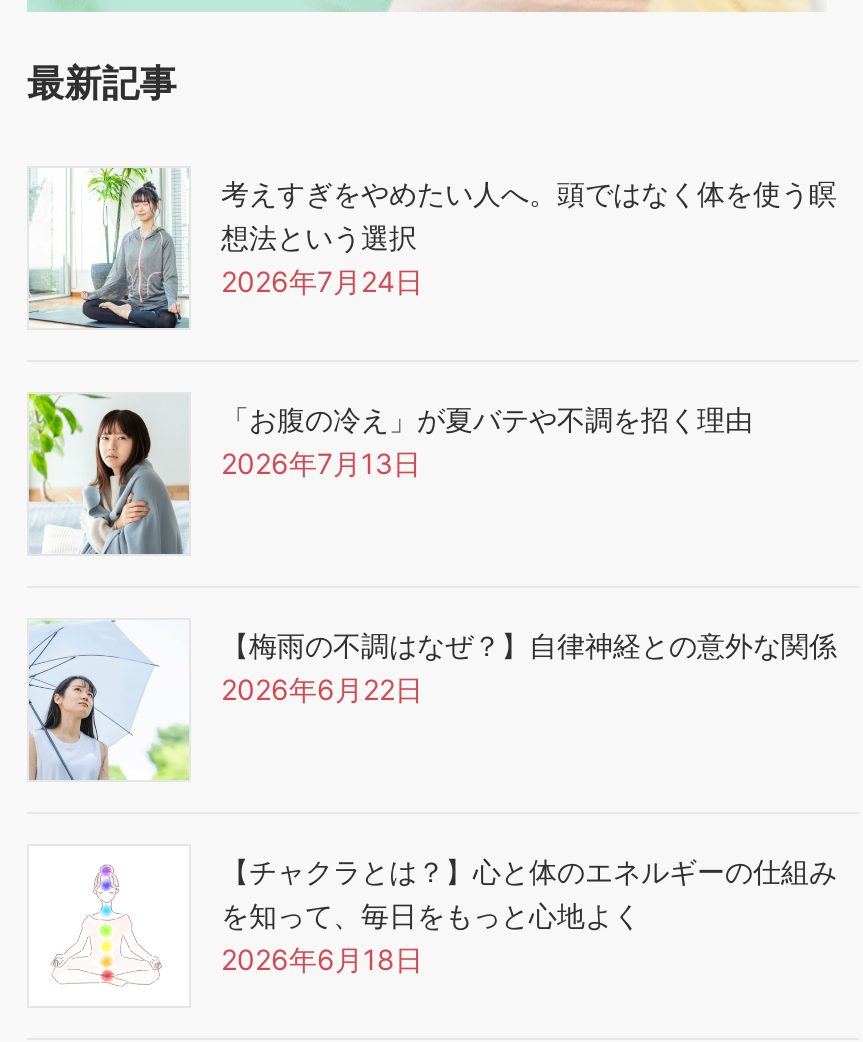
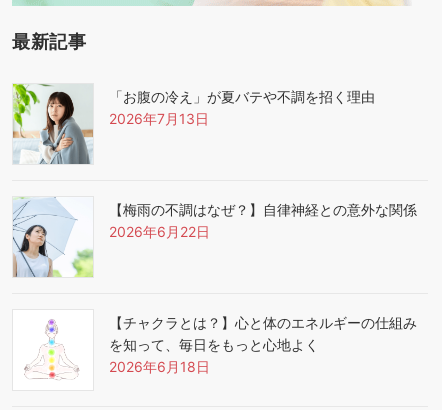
[27,166,837,328] [image] | 考えすぎをやめたい人へ。頭ではなく体を使う瞑 | 想法という選択 | 2026年7月24日 -> none

